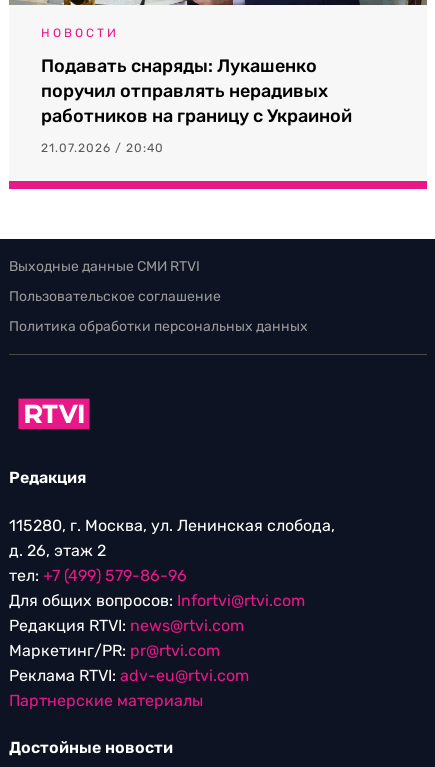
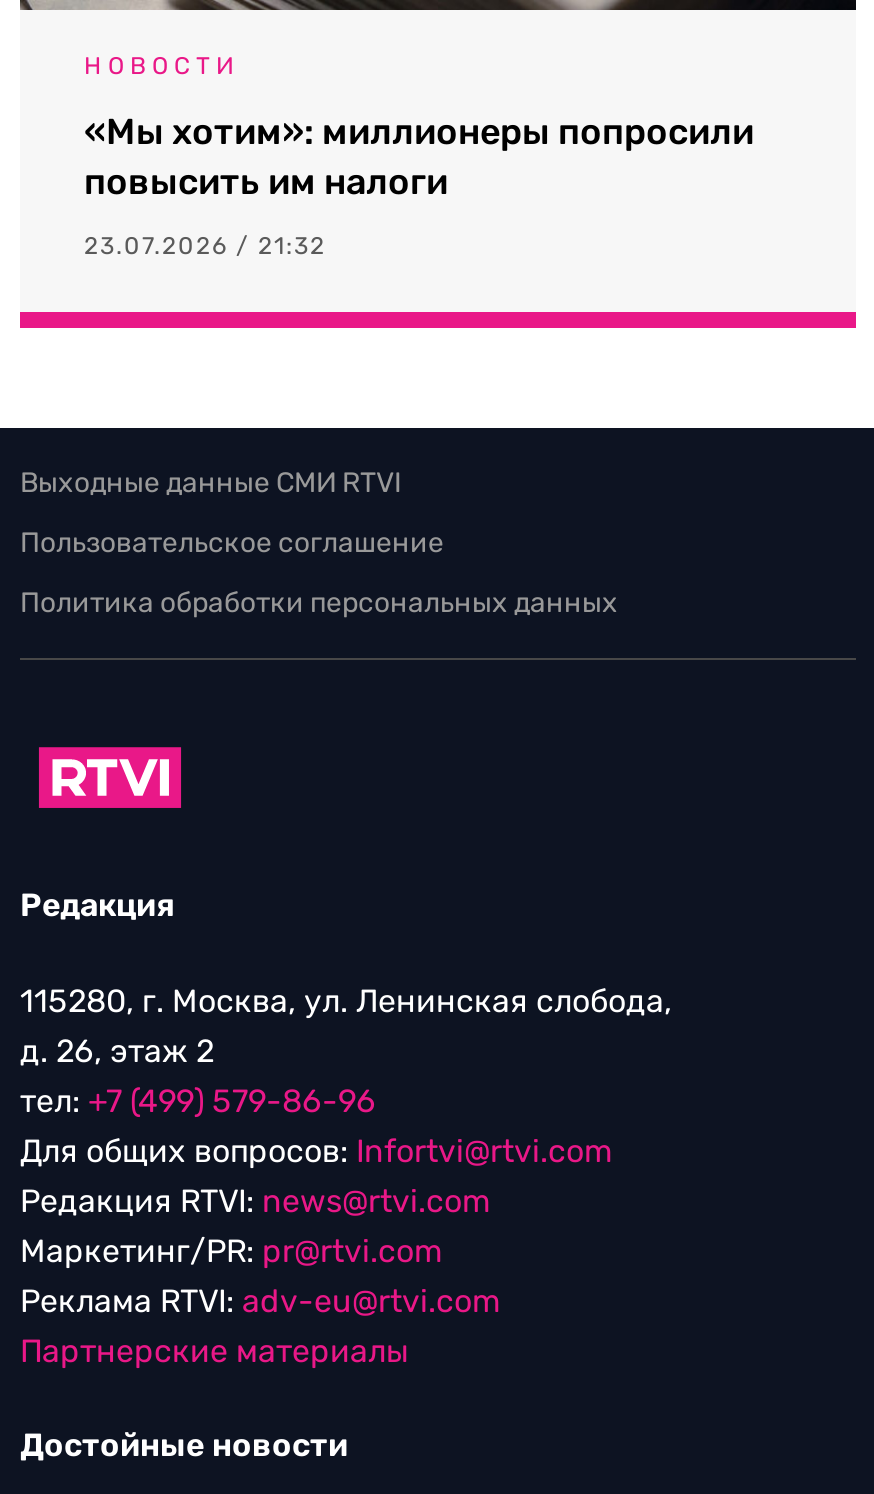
[41,55,352,127] Подавать снаряды: Лукашенко | поручил отправлять нерадивых | работников на границу с Украиной -> [84,110,754,204] «Мы хотим»: миллионеры попросили | повысить им налоги
[41,141,164,155] 21.07.2026 / 20:40 -> [84,232,326,260] 23.07.2026 / 21:32

